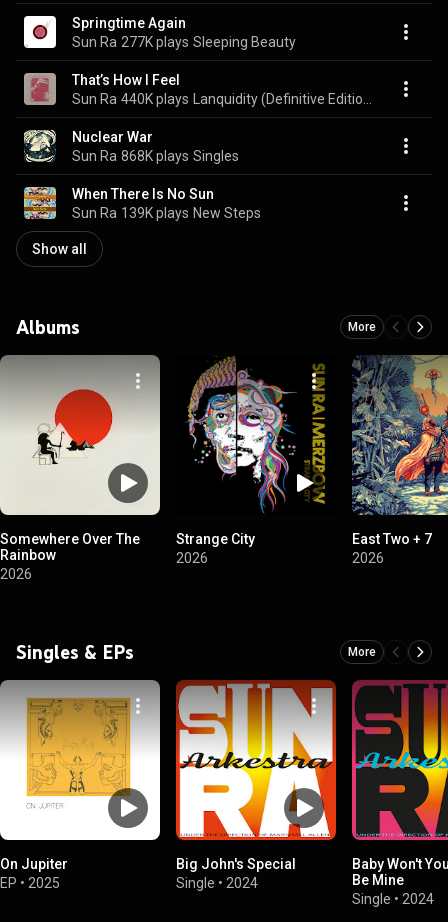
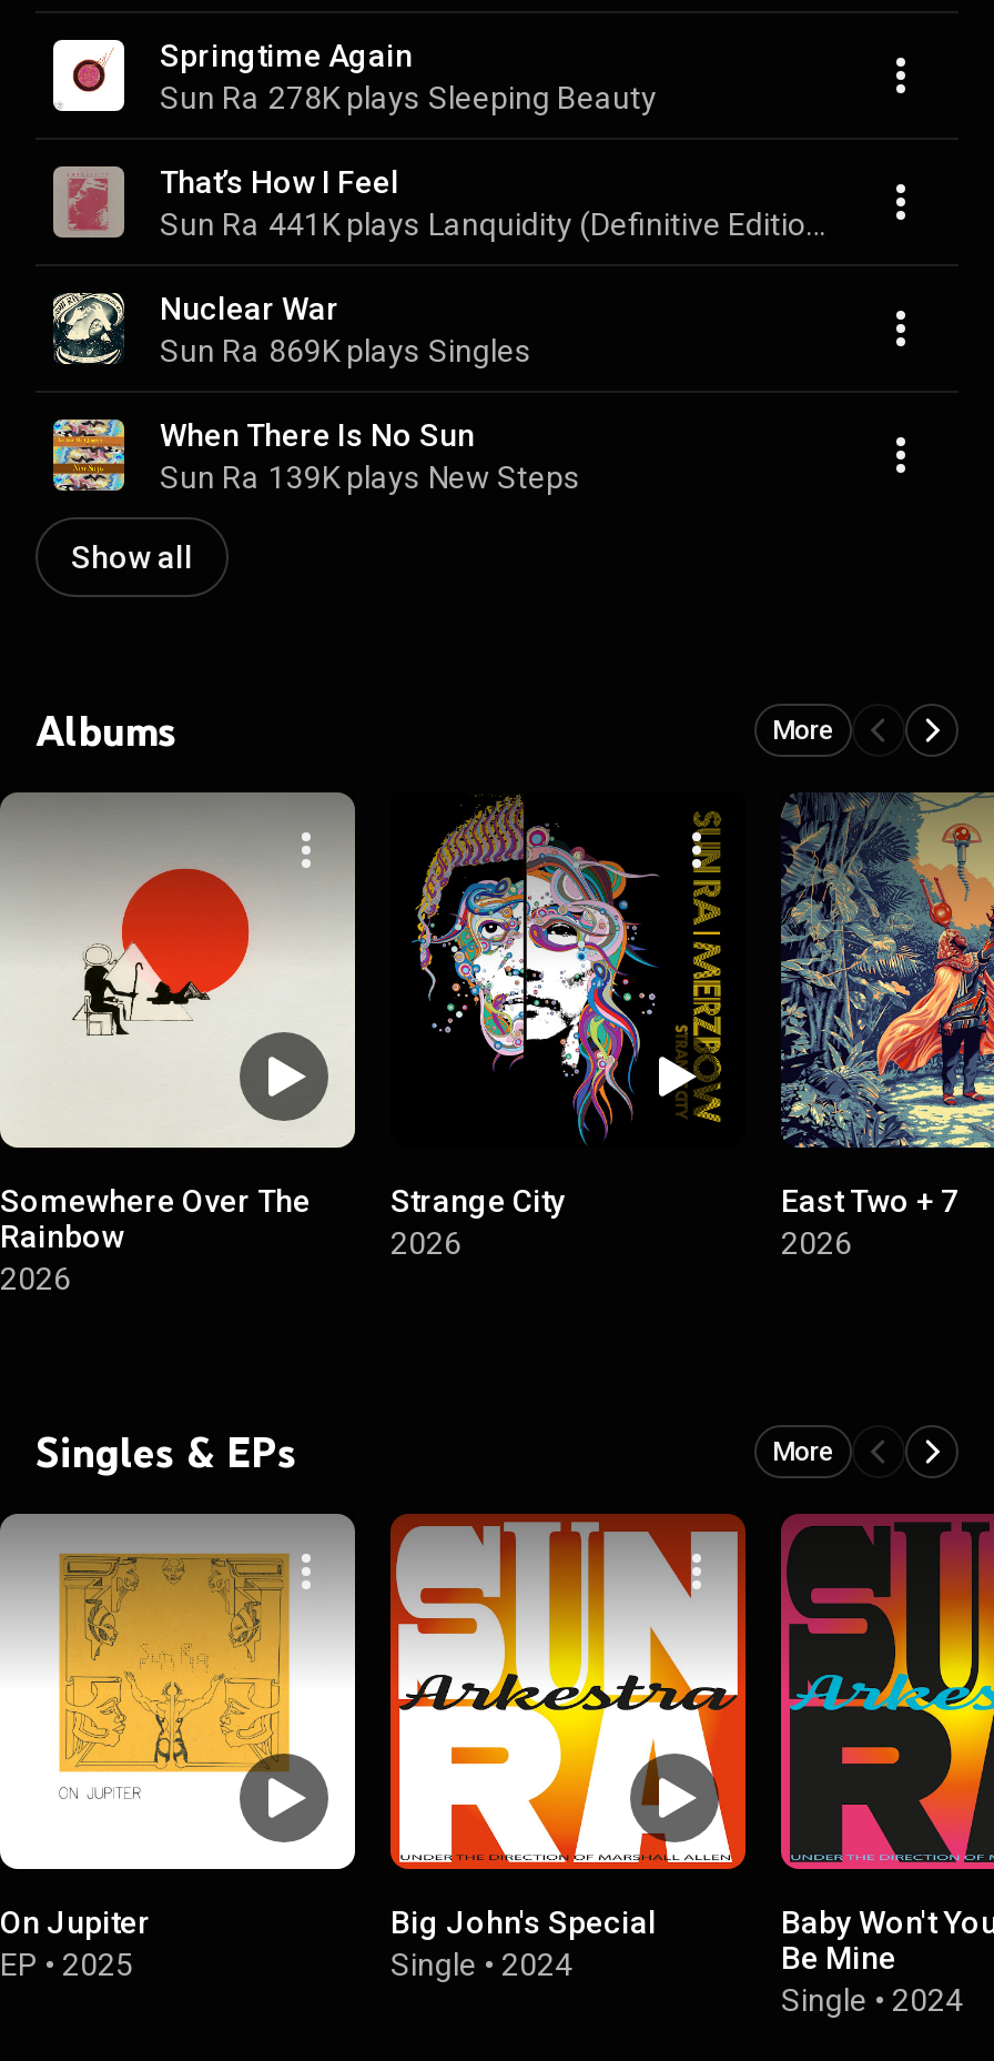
[72,33,296,49] Sun Ra 277K plays Sleeping Beauty -> [160,79,657,114] Sun Ra 278K plays Sleeping Beauty
[72,90,189,106] Sun Ra 440K plays -> [160,205,419,241] Sun Ra 441K plays
[72,147,239,163] Sun Ra 868K plays Singles -> [160,332,530,367] Sun Ra 869K plays Singles

